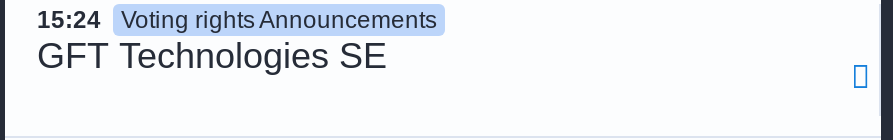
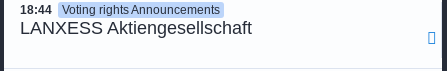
[37,6,437,34] 15:24 Voting rights Announcements -> [20,3,220,17] 18:44 Voting rights Announcements
[37,36,387,76] GFT Technologies SE -> [20,18,252,38] LANXESS Aktiengesellschaft

